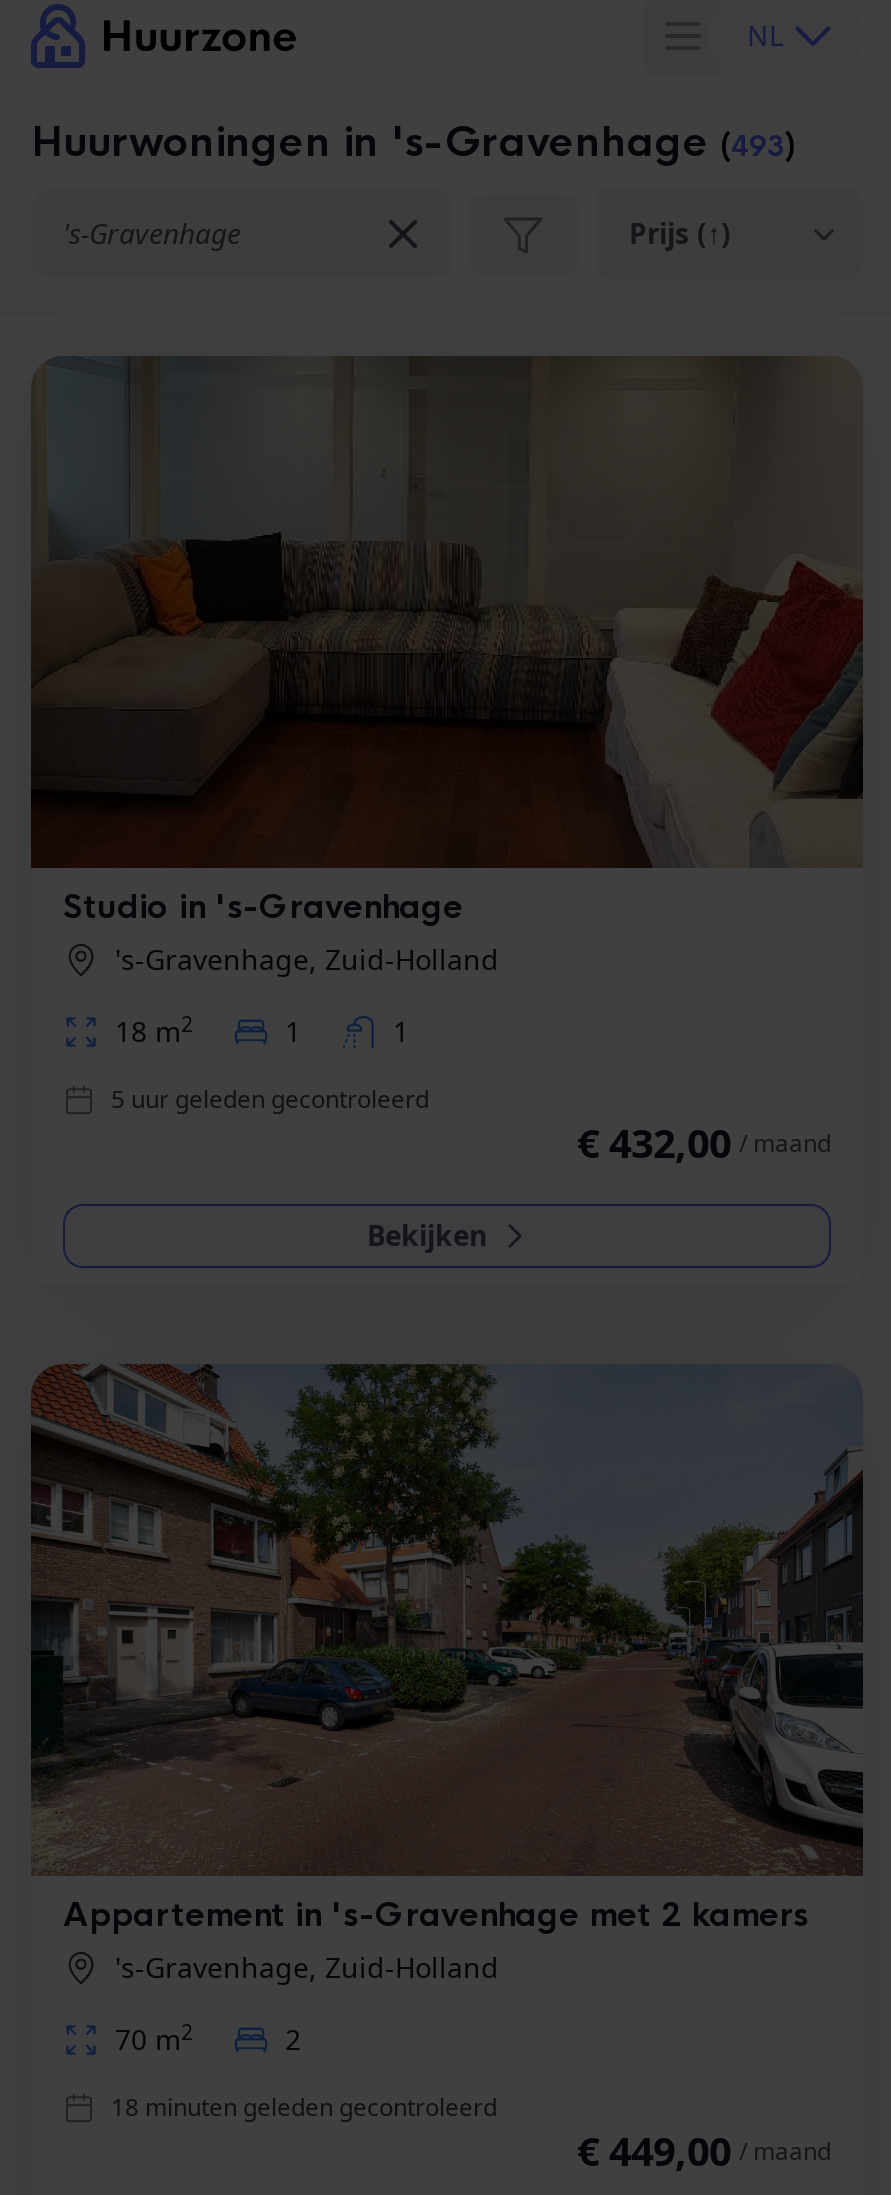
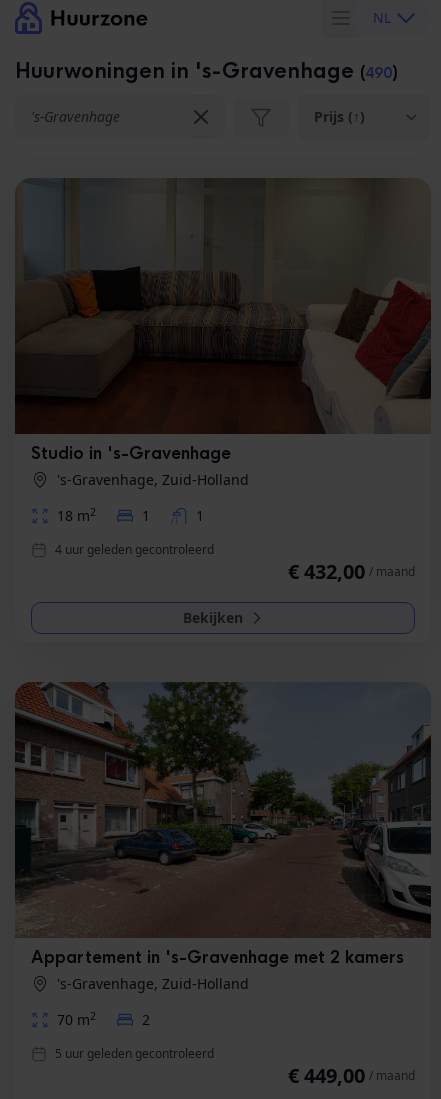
[31,118,797,168] Huurwoningen in 's-Gravenhage (493) -> [15,59,398,84] Huurwoningen in 's-Gravenhage (490)
none -> [55,541,214,558] 4 uur geleden gecontroleerd
moved [111,1082,429,1116] -> [55,1045,214,1062]: 5 uur geleden gecontroleerd
[111,2090,497,2124] 18 minuten geleden gecontroleerd -> none

